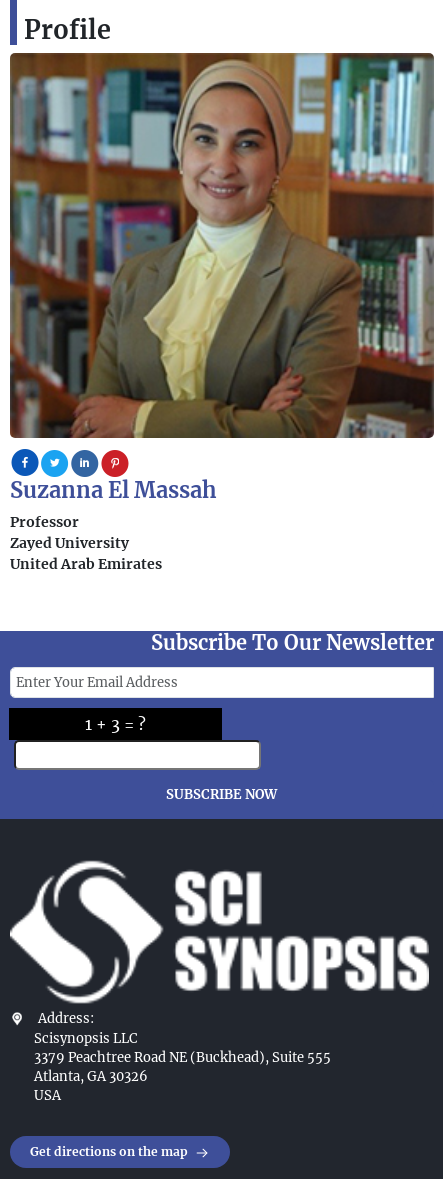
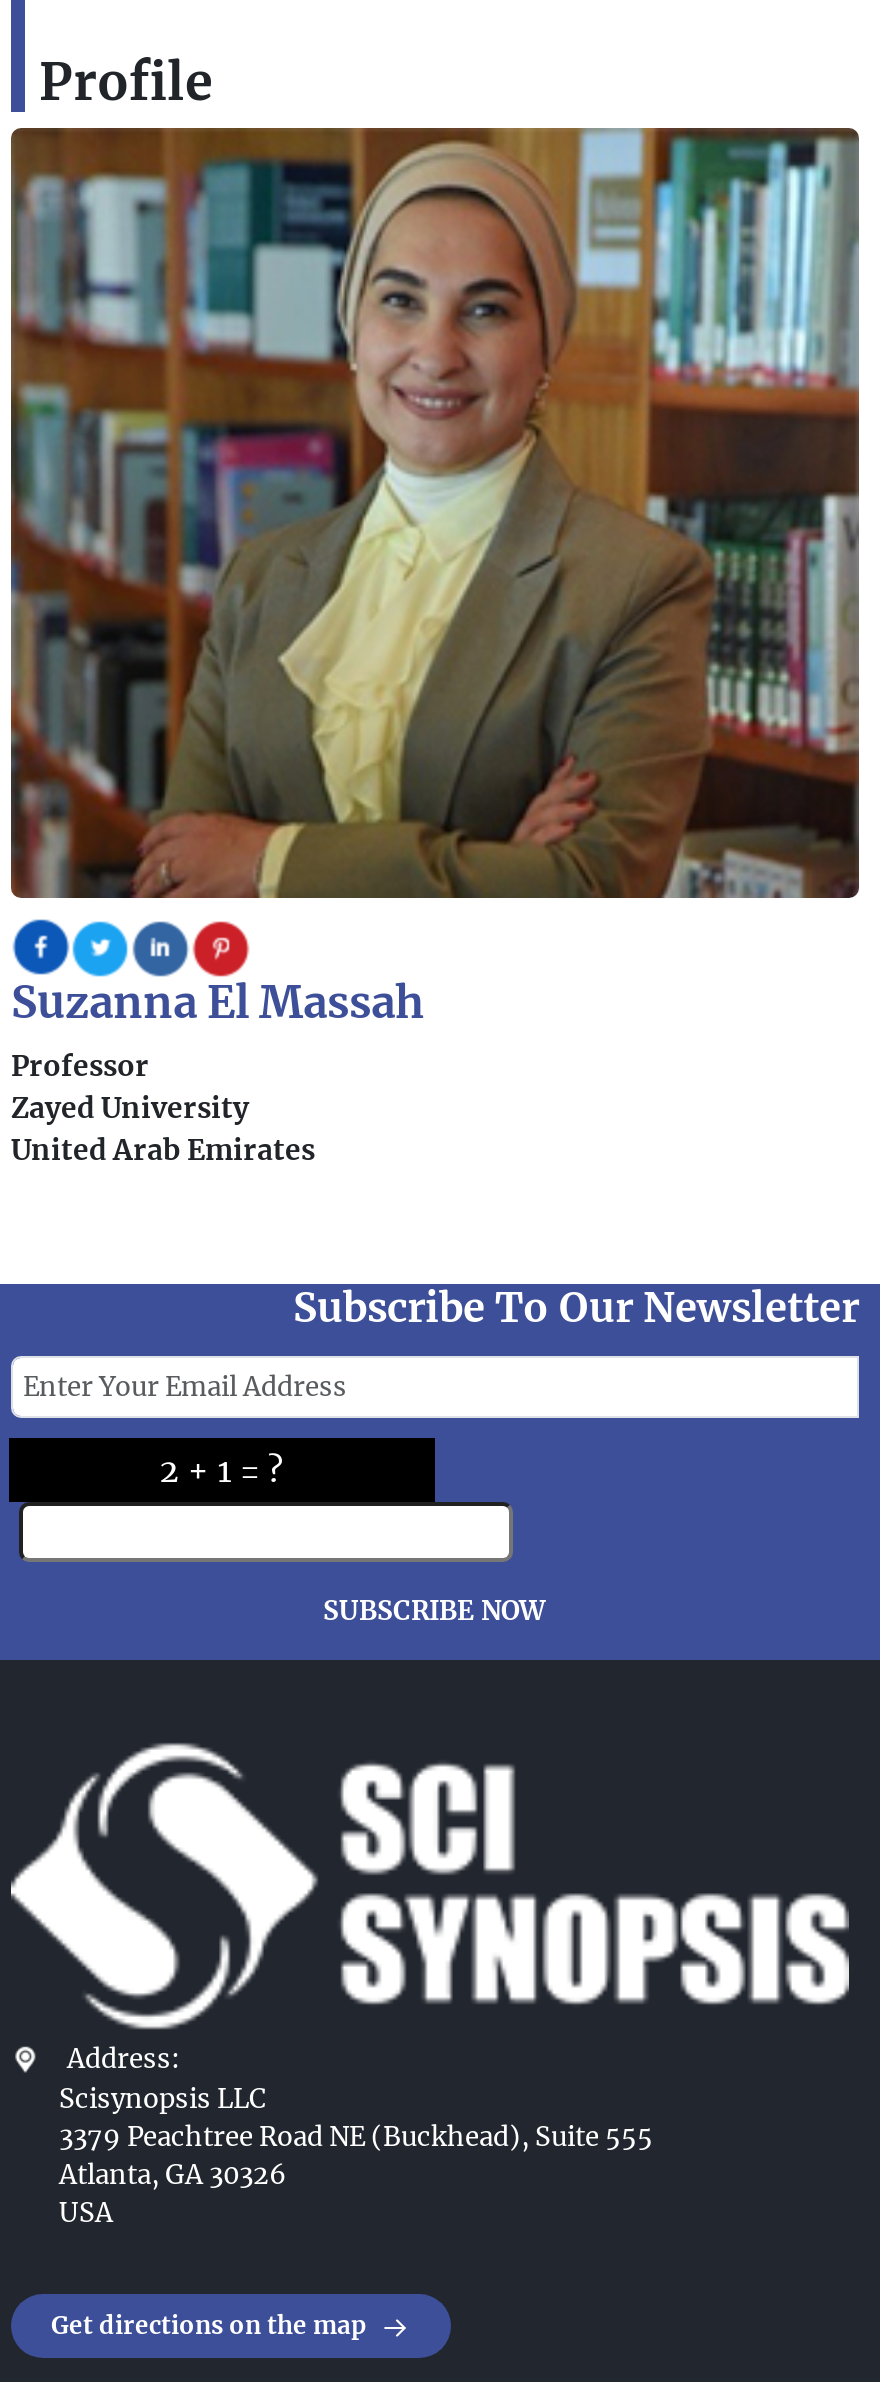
[85,714,146,734] 1 + 3 = ? -> [159,1449,283,1489] 2 + 1 = ?

